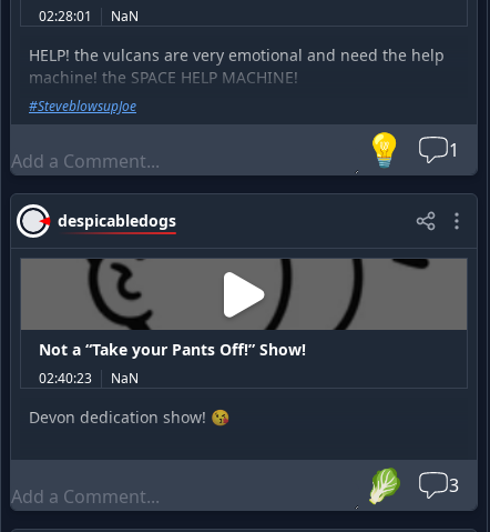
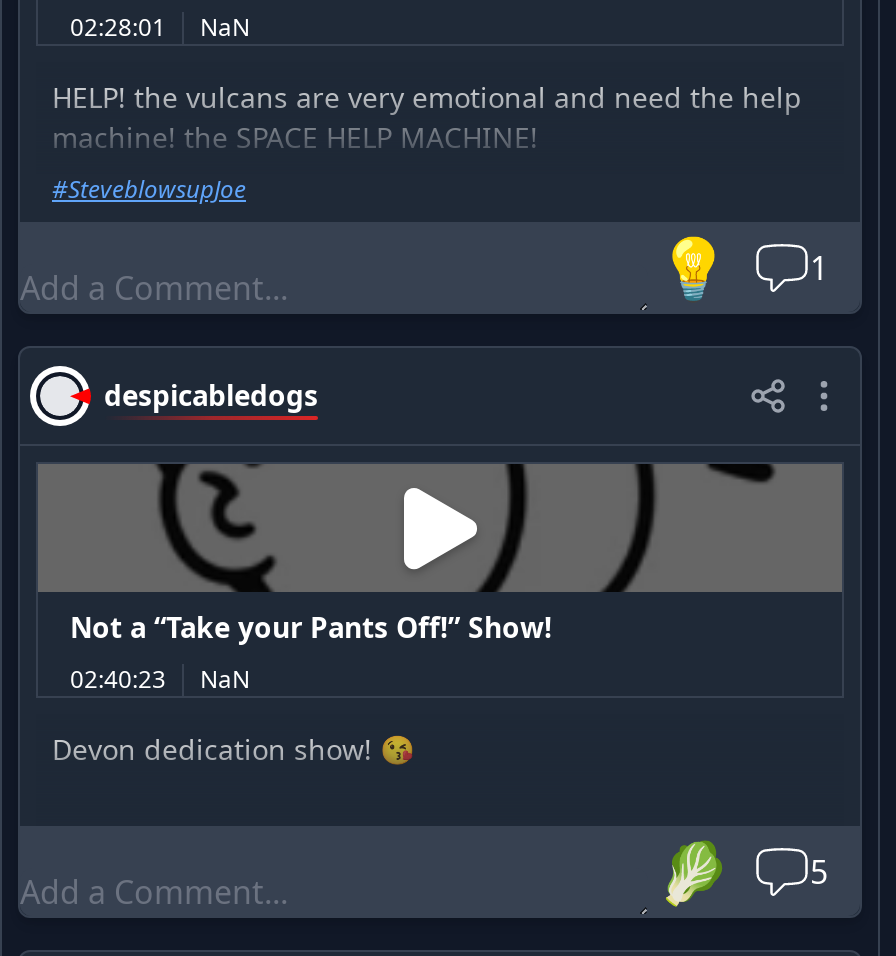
[449,473,459,498] 3 -> [810,850,828,894] 5

